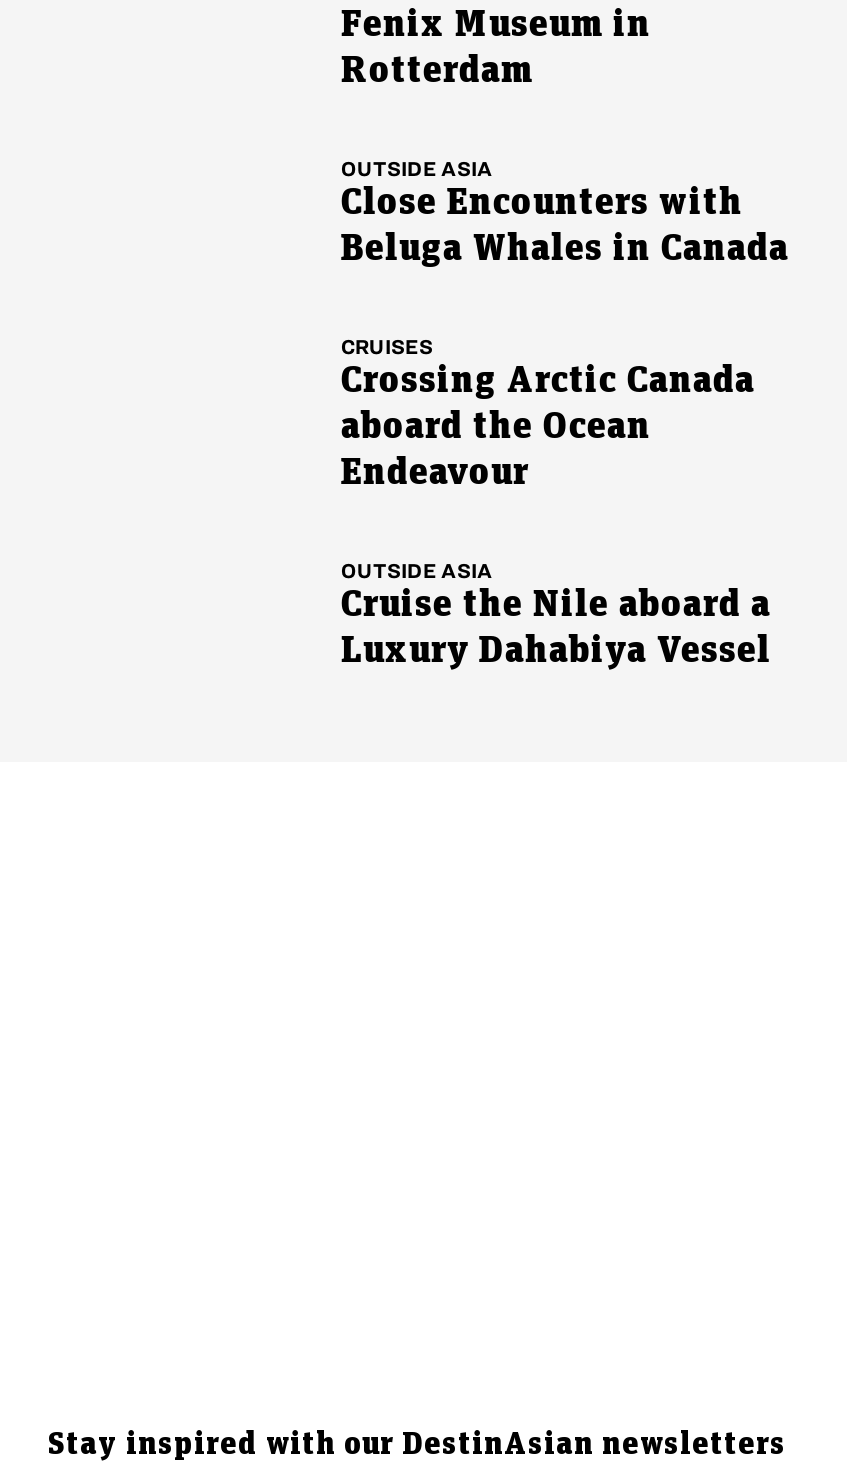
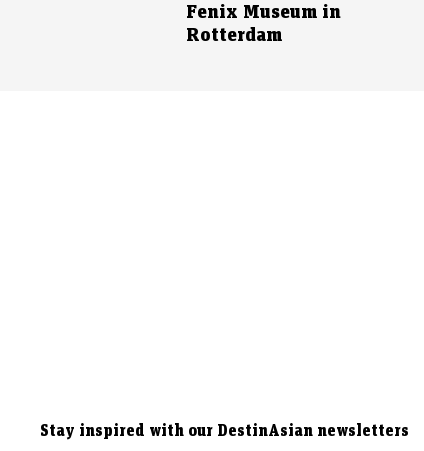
[341,157,789,669] OUTSIDE ASIA | Close Encounters with | Beluga Whales in Canada | CRUISES | Crossing Arctic Canada | aboard the Ocean | Endeavour | OUTSIDE ASIA | Cruise the Nile aboard a | Luxury Dahabiya Vessel -> none

